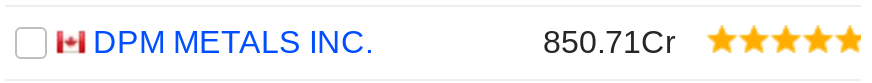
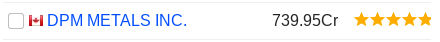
[543,25,675,59] 850.71Cr -> [272,12,338,29] 739.95Cr

